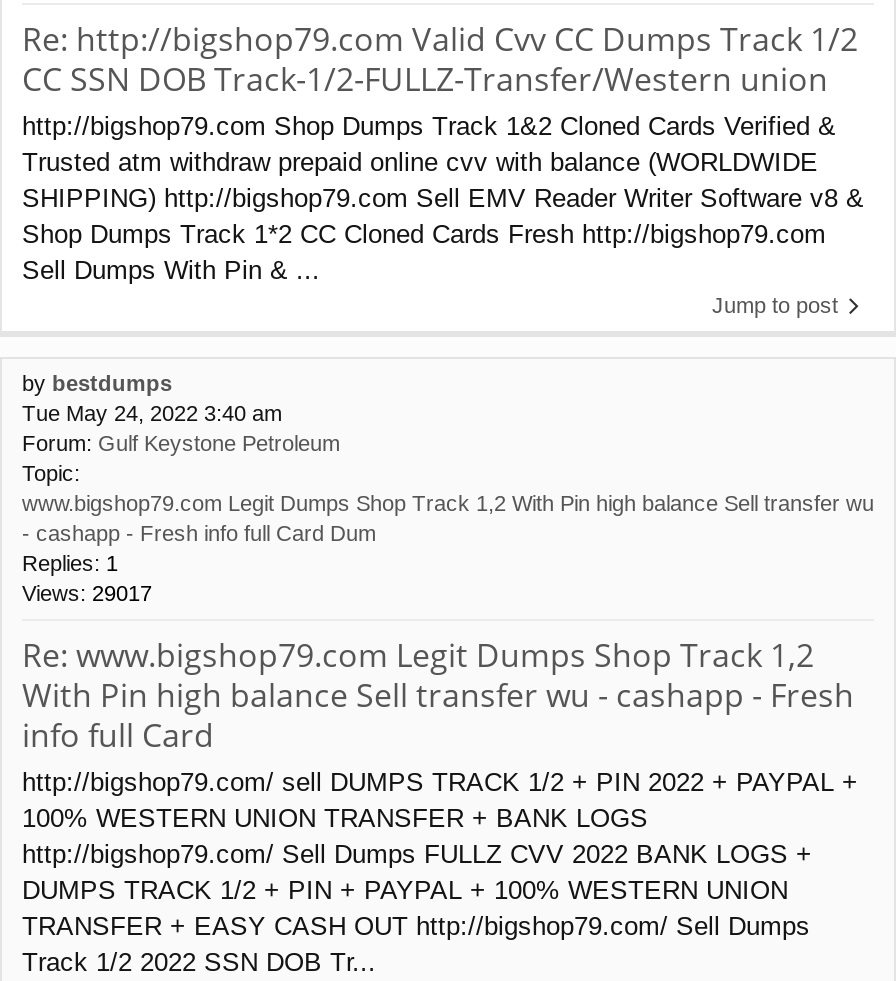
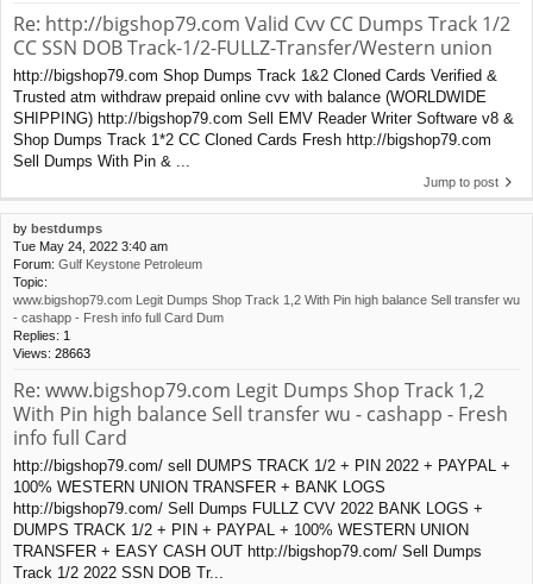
[22,581,152,605] Views: 29017 -> [13,346,90,361] Views: 28663

